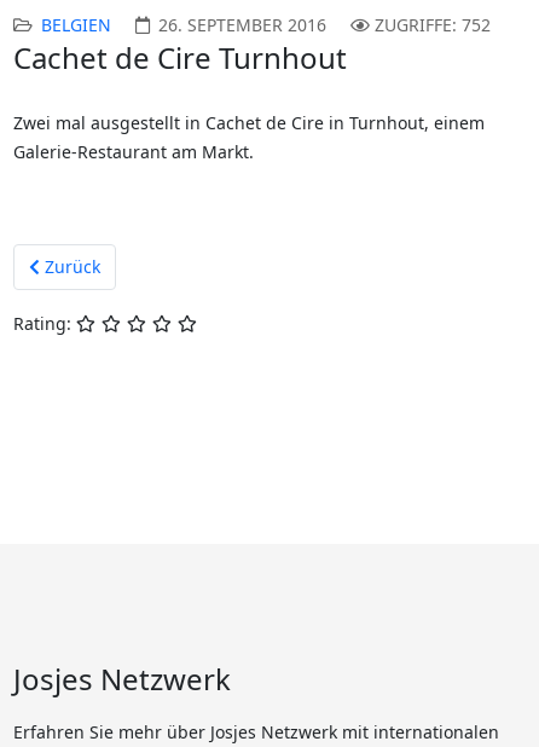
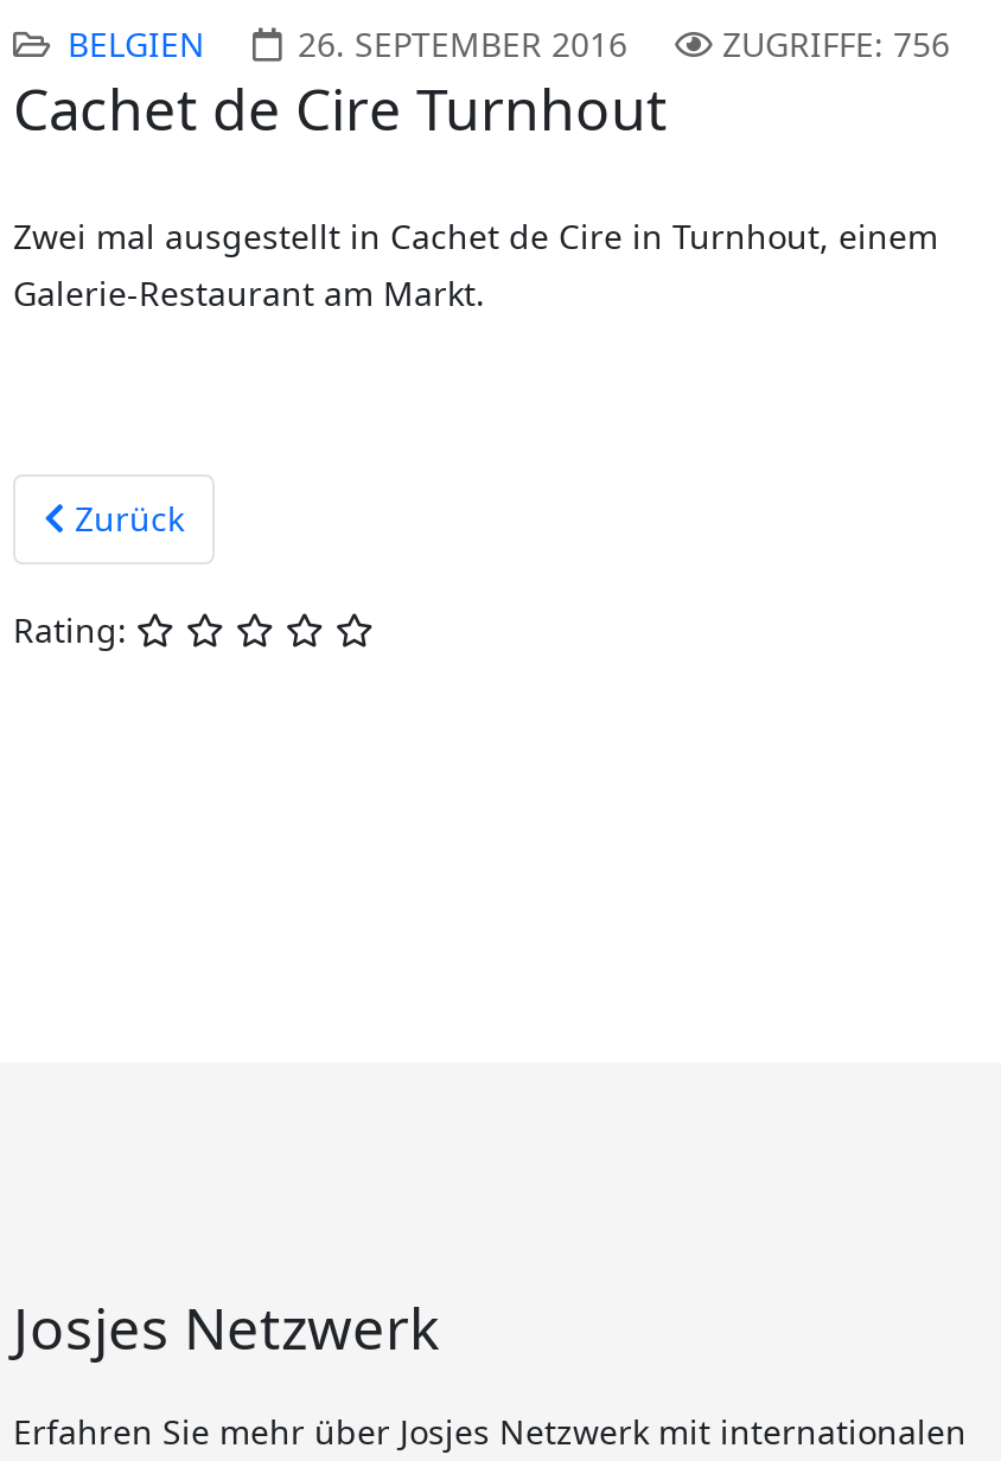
[375,13,491,36] ZUGRIFFE: 752 -> [722,21,950,66] ZUGRIFFE: 756

